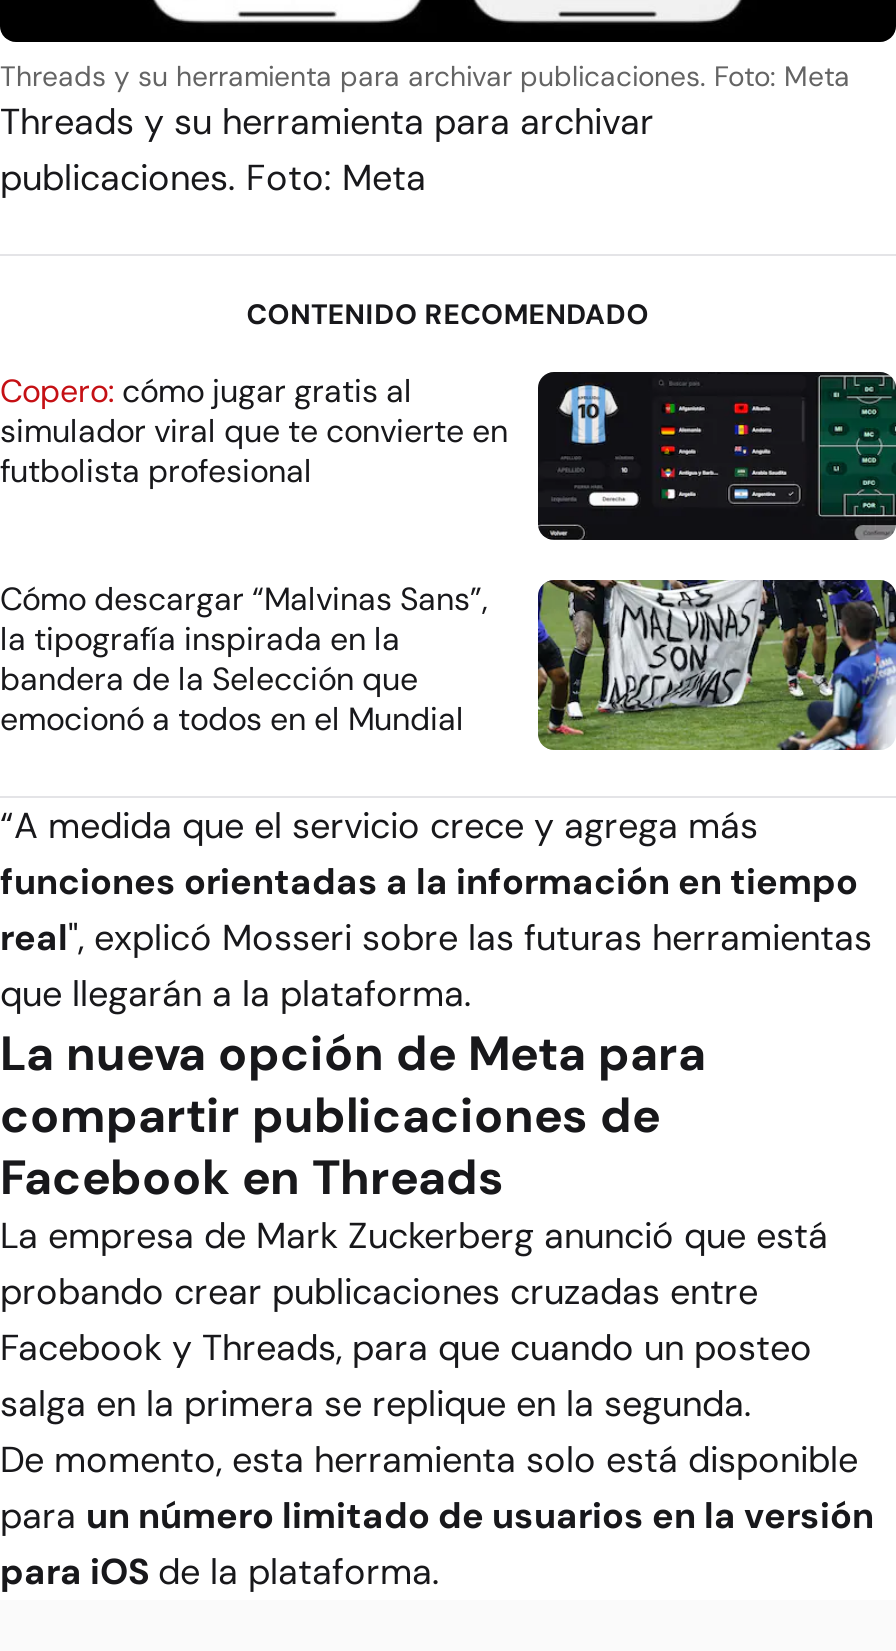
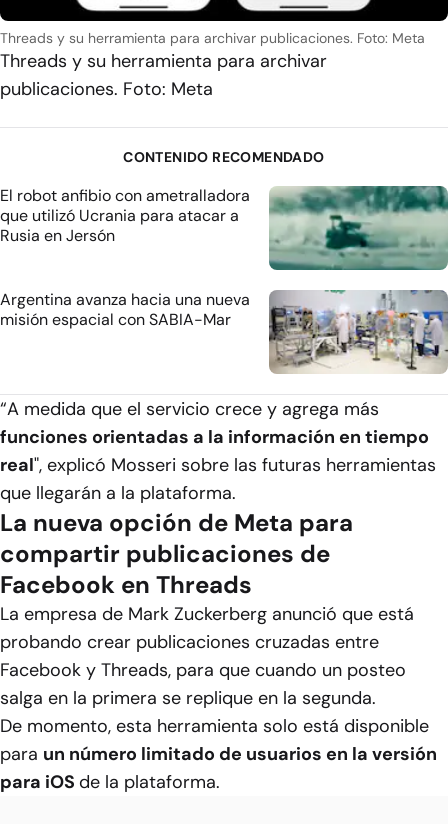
[0,370,890,540] [image] | Copero: cómo jugar gratis al | simulador viral que te convierte en | futbolista profesional -> [0,185,445,270] [image] | El robot anfibio con ametralladora | que utilizó Ucrania para atacar a | Rusia en Jersón
[0,578,890,752] [image] | Cómo descargar “Malvinas Sans”, | la tipografía inspirada en la | bandera de la Selección que | emocionó a todos en el Mundial -> [0,289,445,374] [image] | Argentina avanza hacia una nueva | misión espacial con SABIA-Mar

